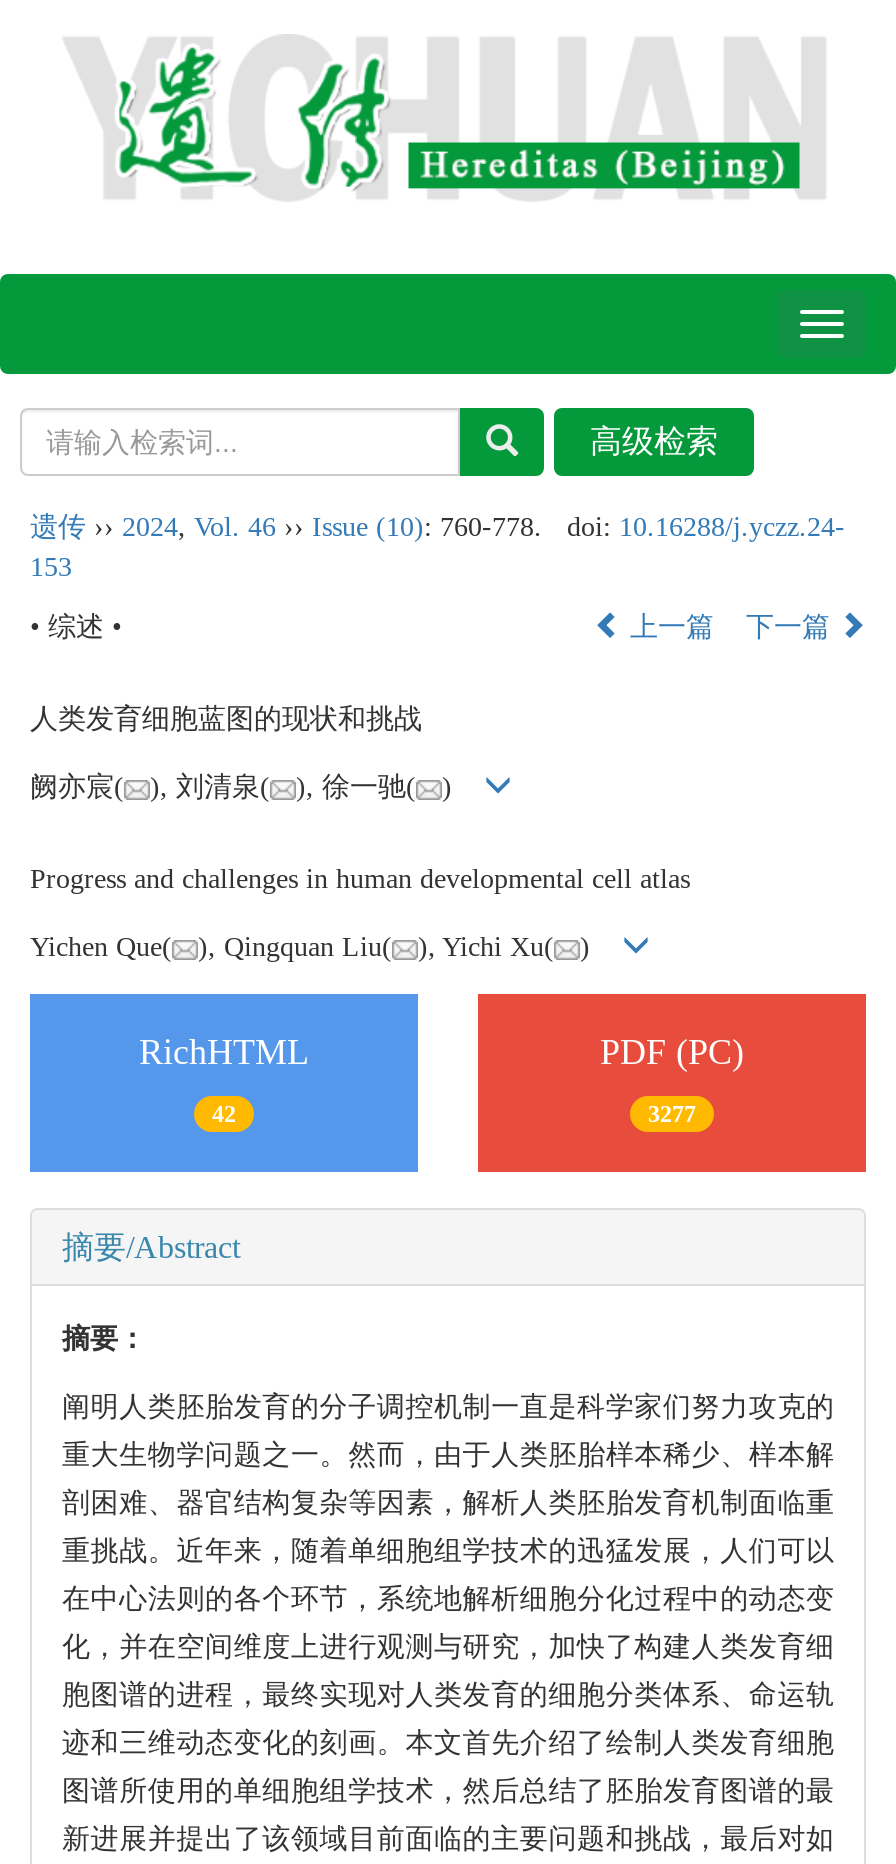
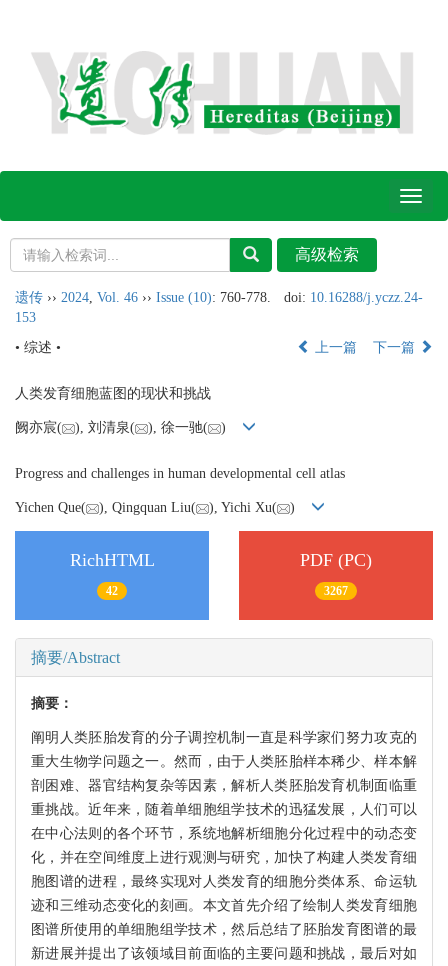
[648,1099,696,1127] 3277 -> [324,584,348,598] 3267

